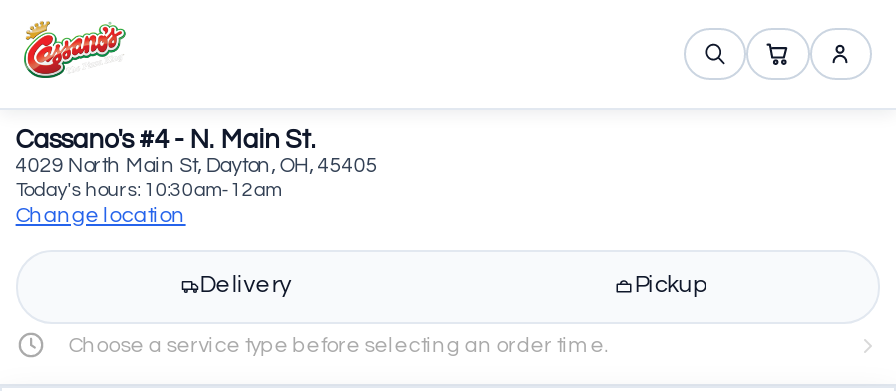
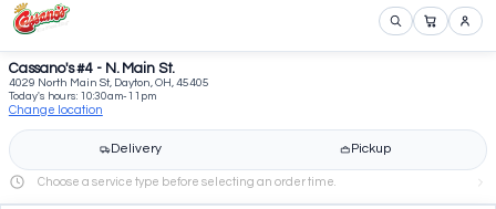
[16,180,282,200] Today's hours: 10:30am-12am -> [9,90,156,102] Today's hours: 10:30am-11pm

